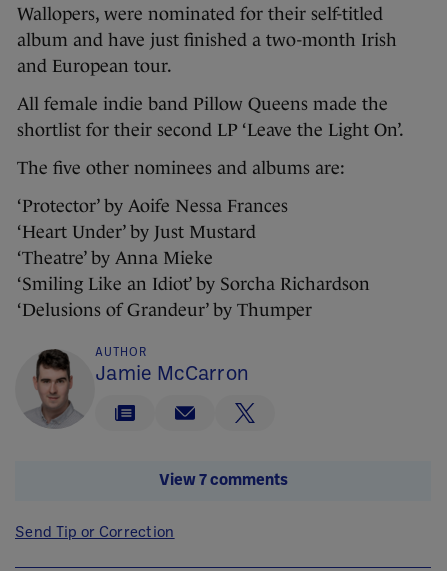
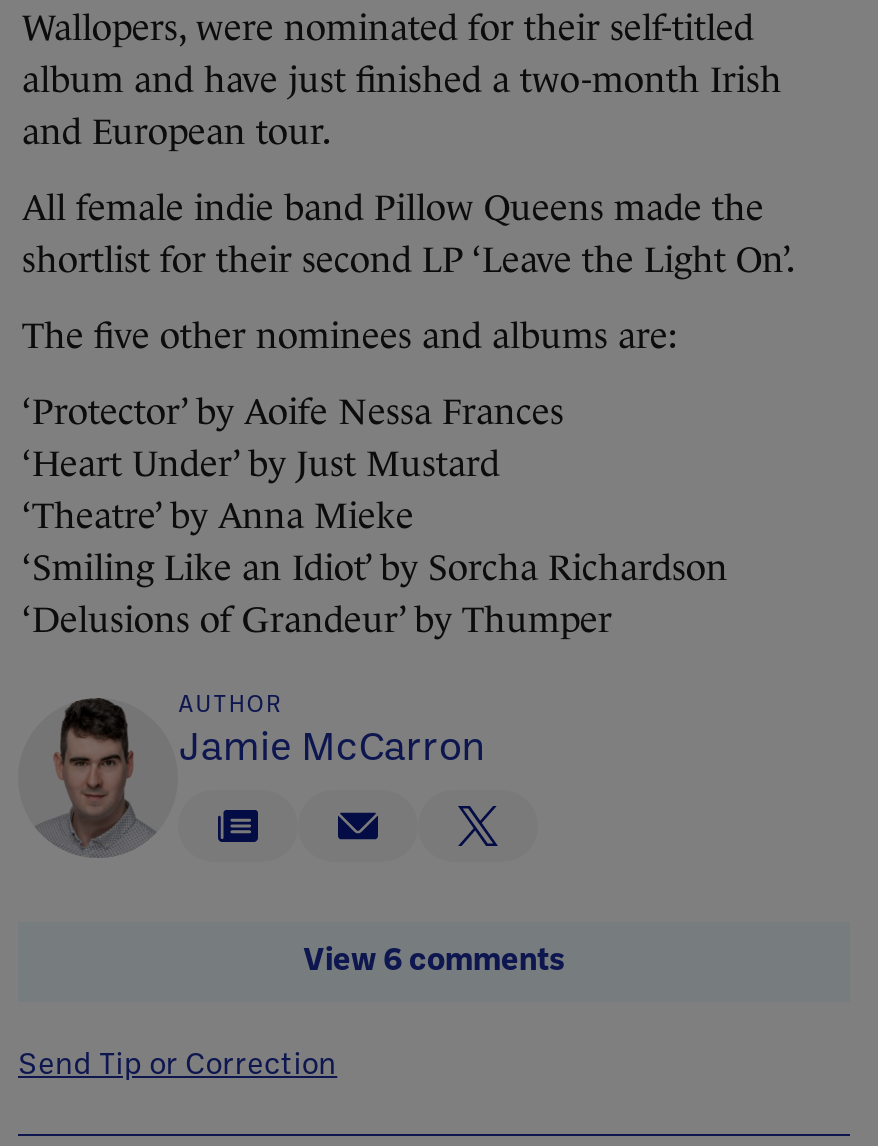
[158,473,287,489] View 7 comments -> [303,947,565,979] View 6 comments

